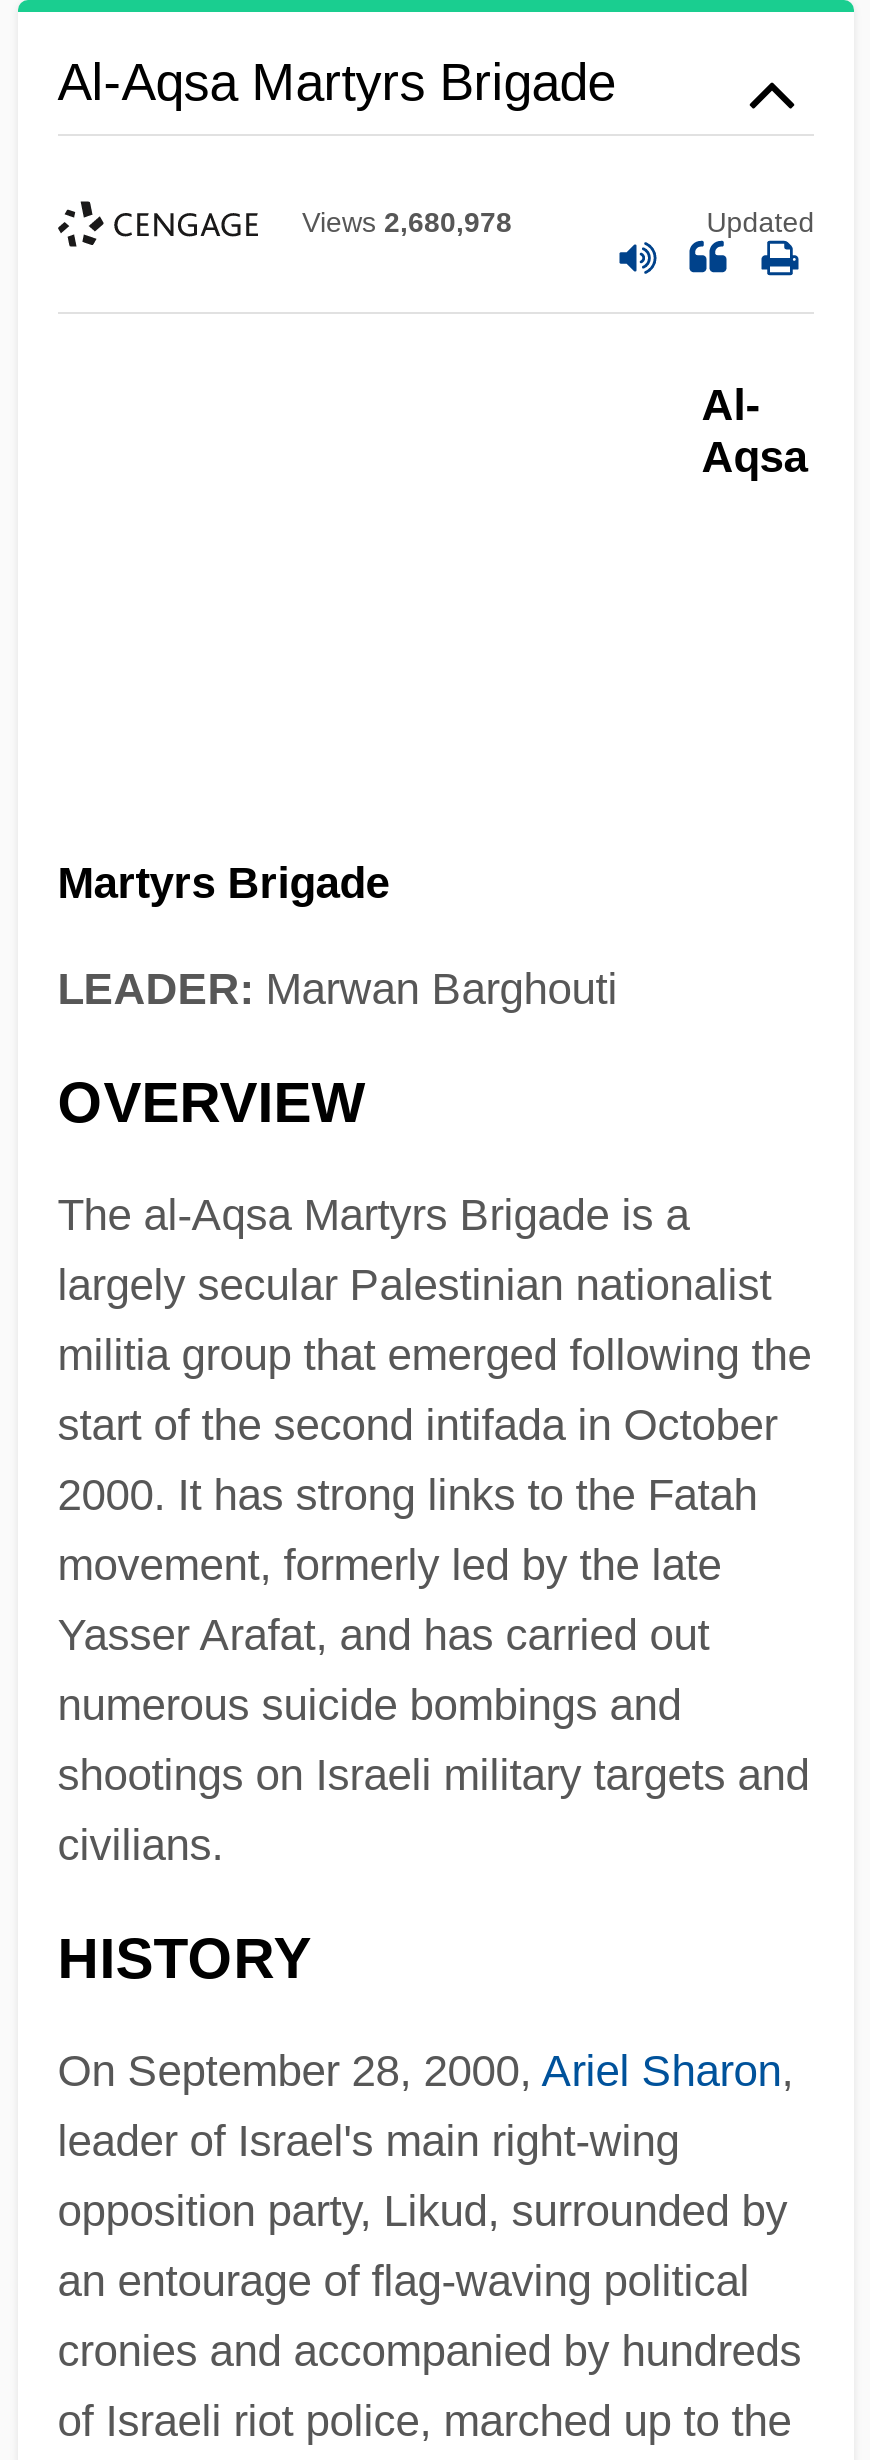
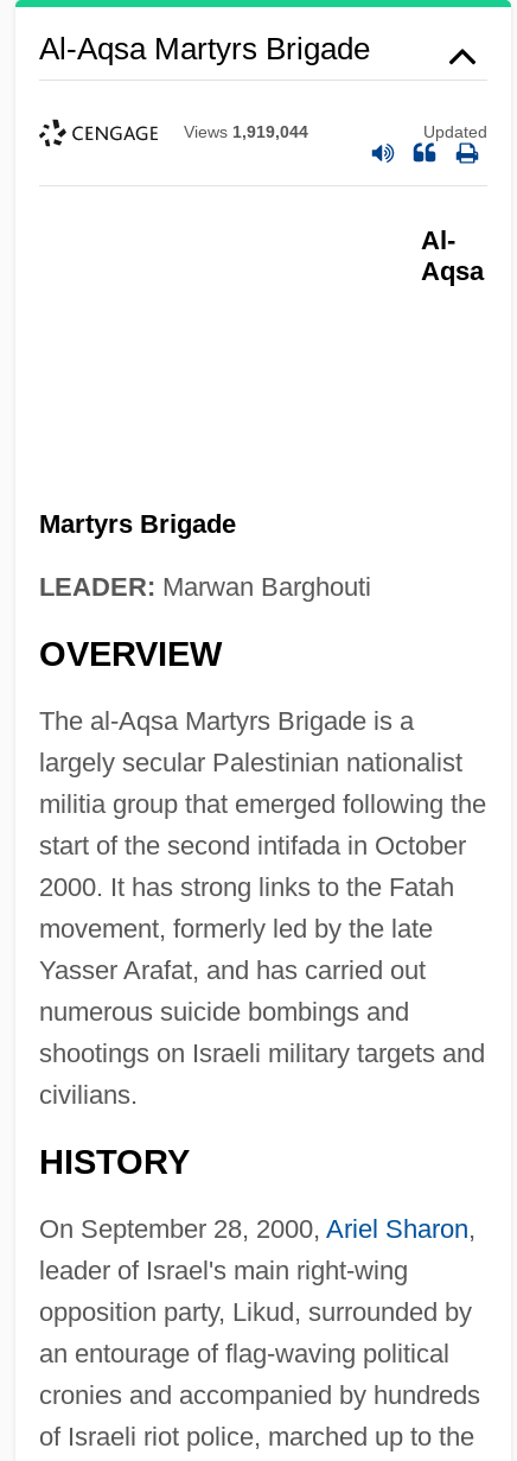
[302,207,512,239] Views 2,680,978 -> [184,123,308,142] Views 1,919,044

